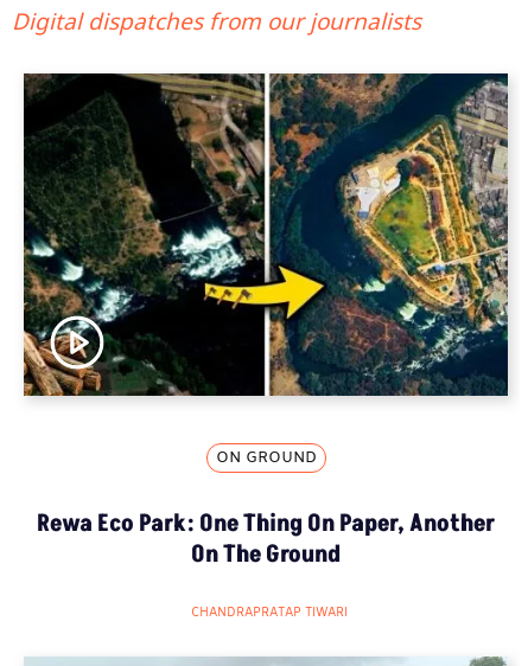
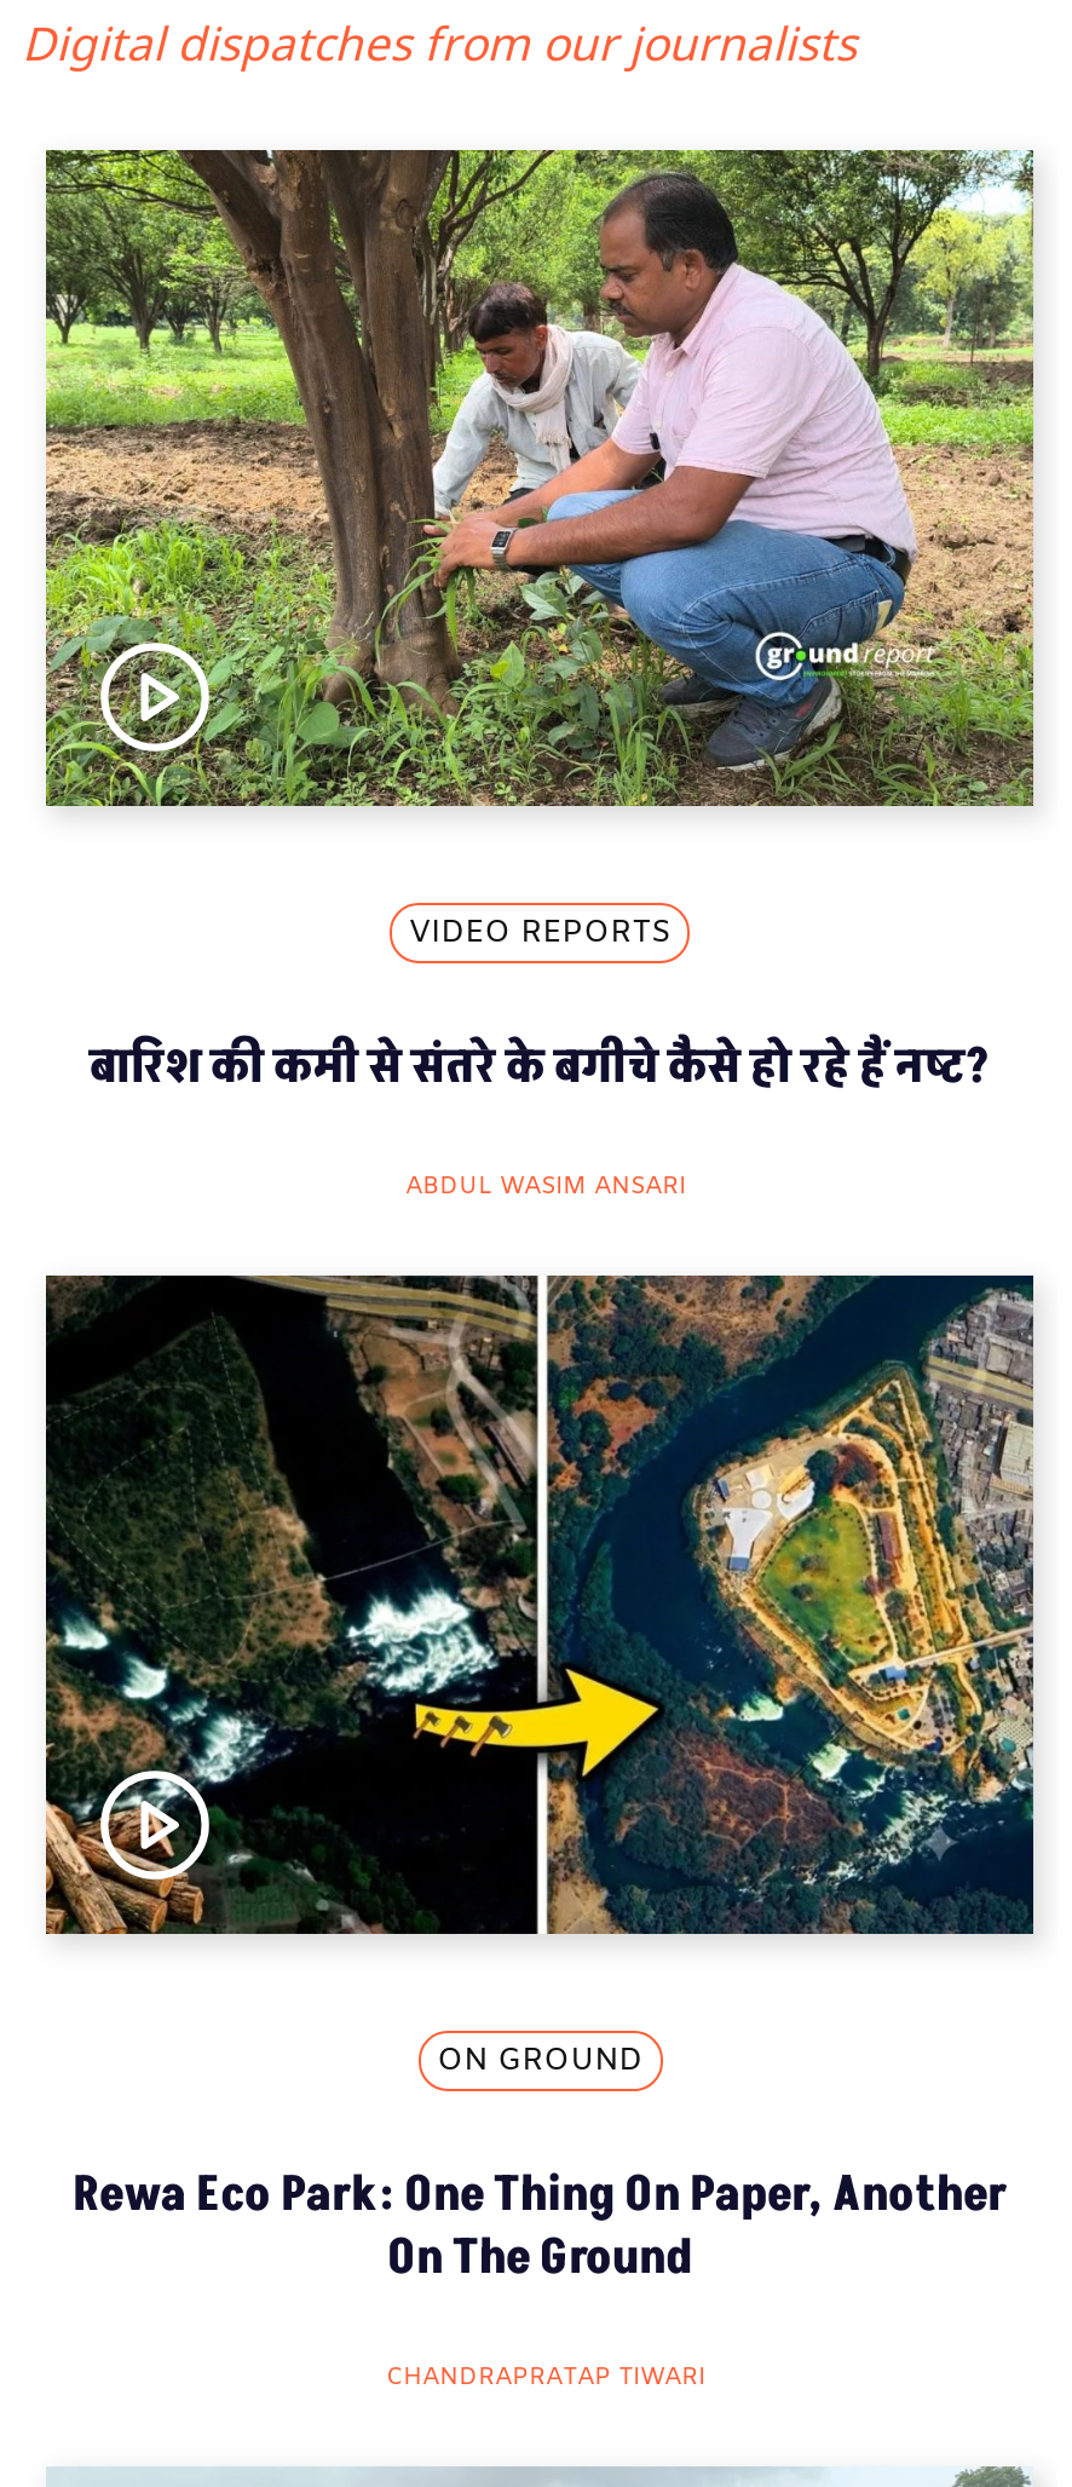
none -> [44,148,1036,808] [image]
none -> [90,914,990,1204] VIDEO REPORTS | बारिश की कमी से संतरे के बगीचे कैसे हो रहे हैं नष्ट? | ABDUL WASIM ANSARI

